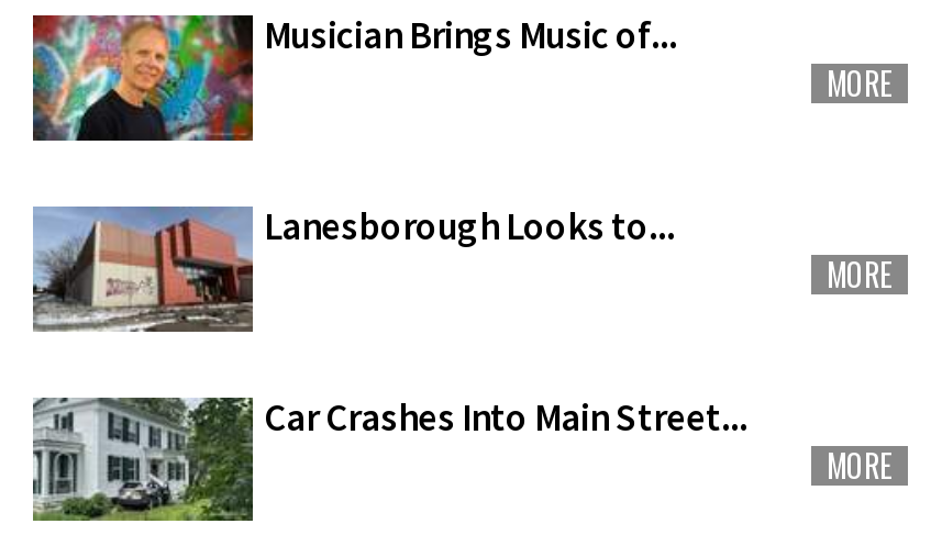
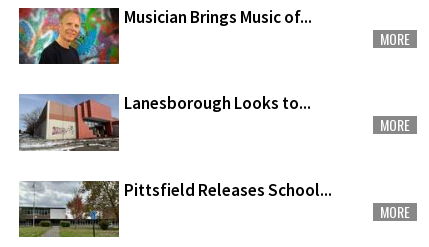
[33,393,747,521] [image] | Car Crashes Into Main Street... -> [18,179,332,237] [image] | Pittsfield Releases School...

